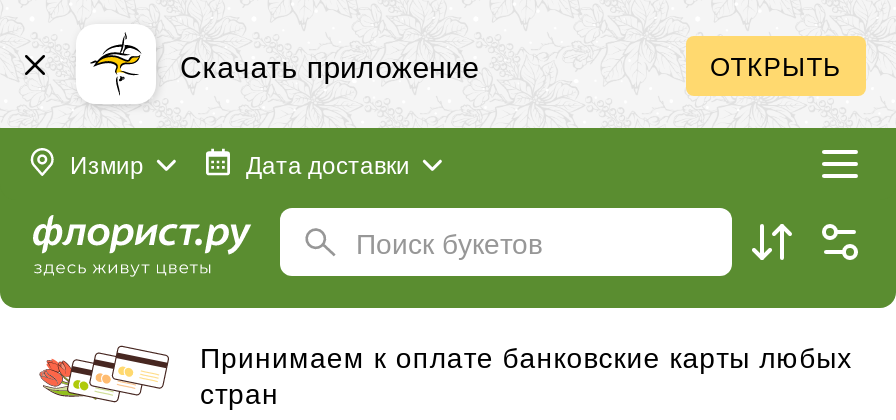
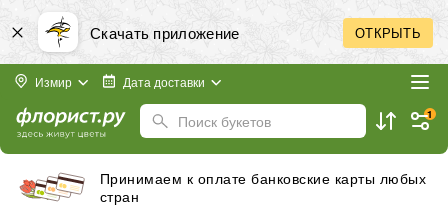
none -> [427,107,433,121] 1

